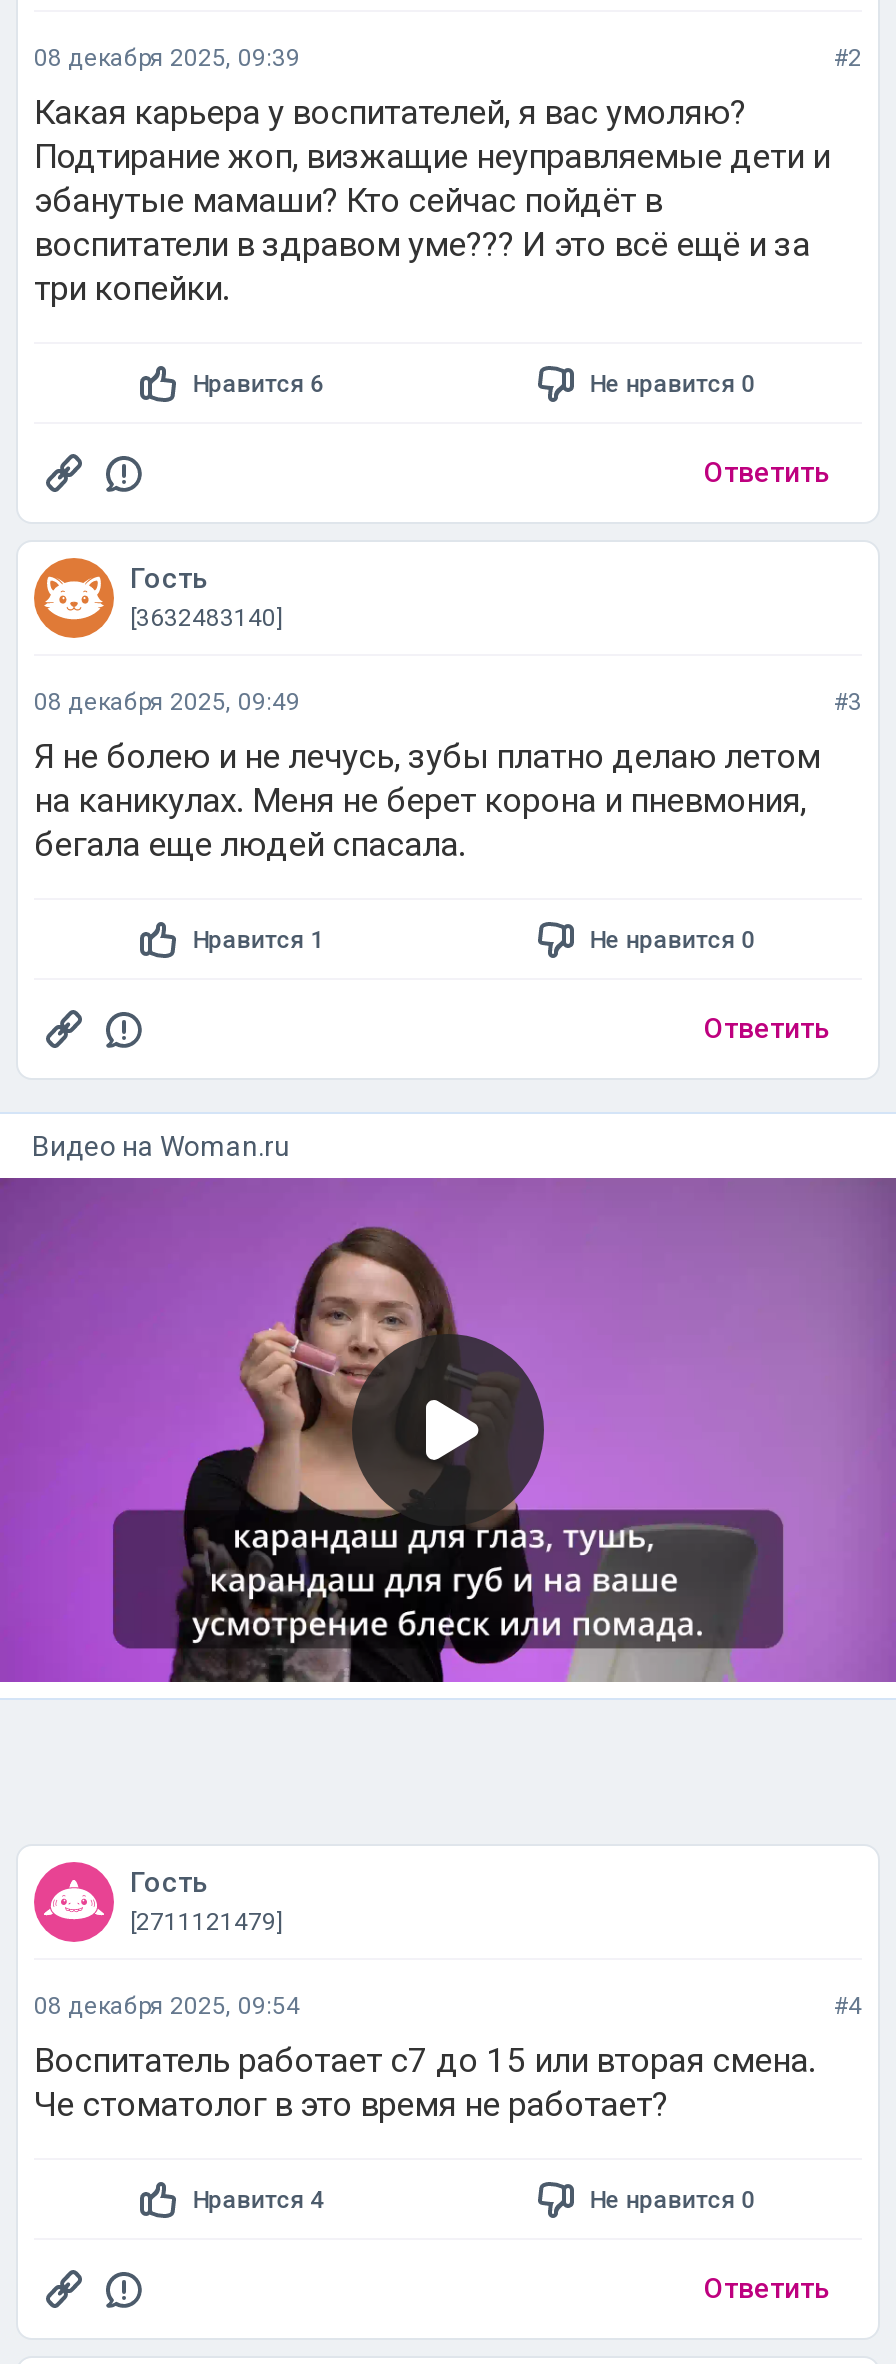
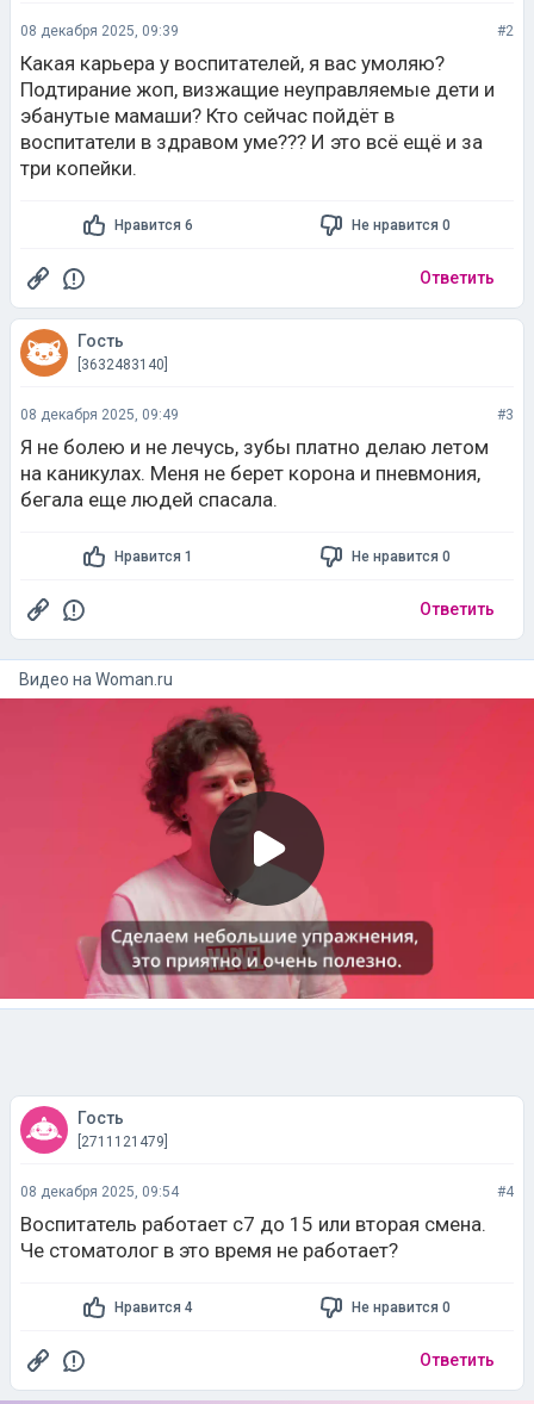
[6,1178,890,1684] [image] -> [4,697,530,1000] [image]

